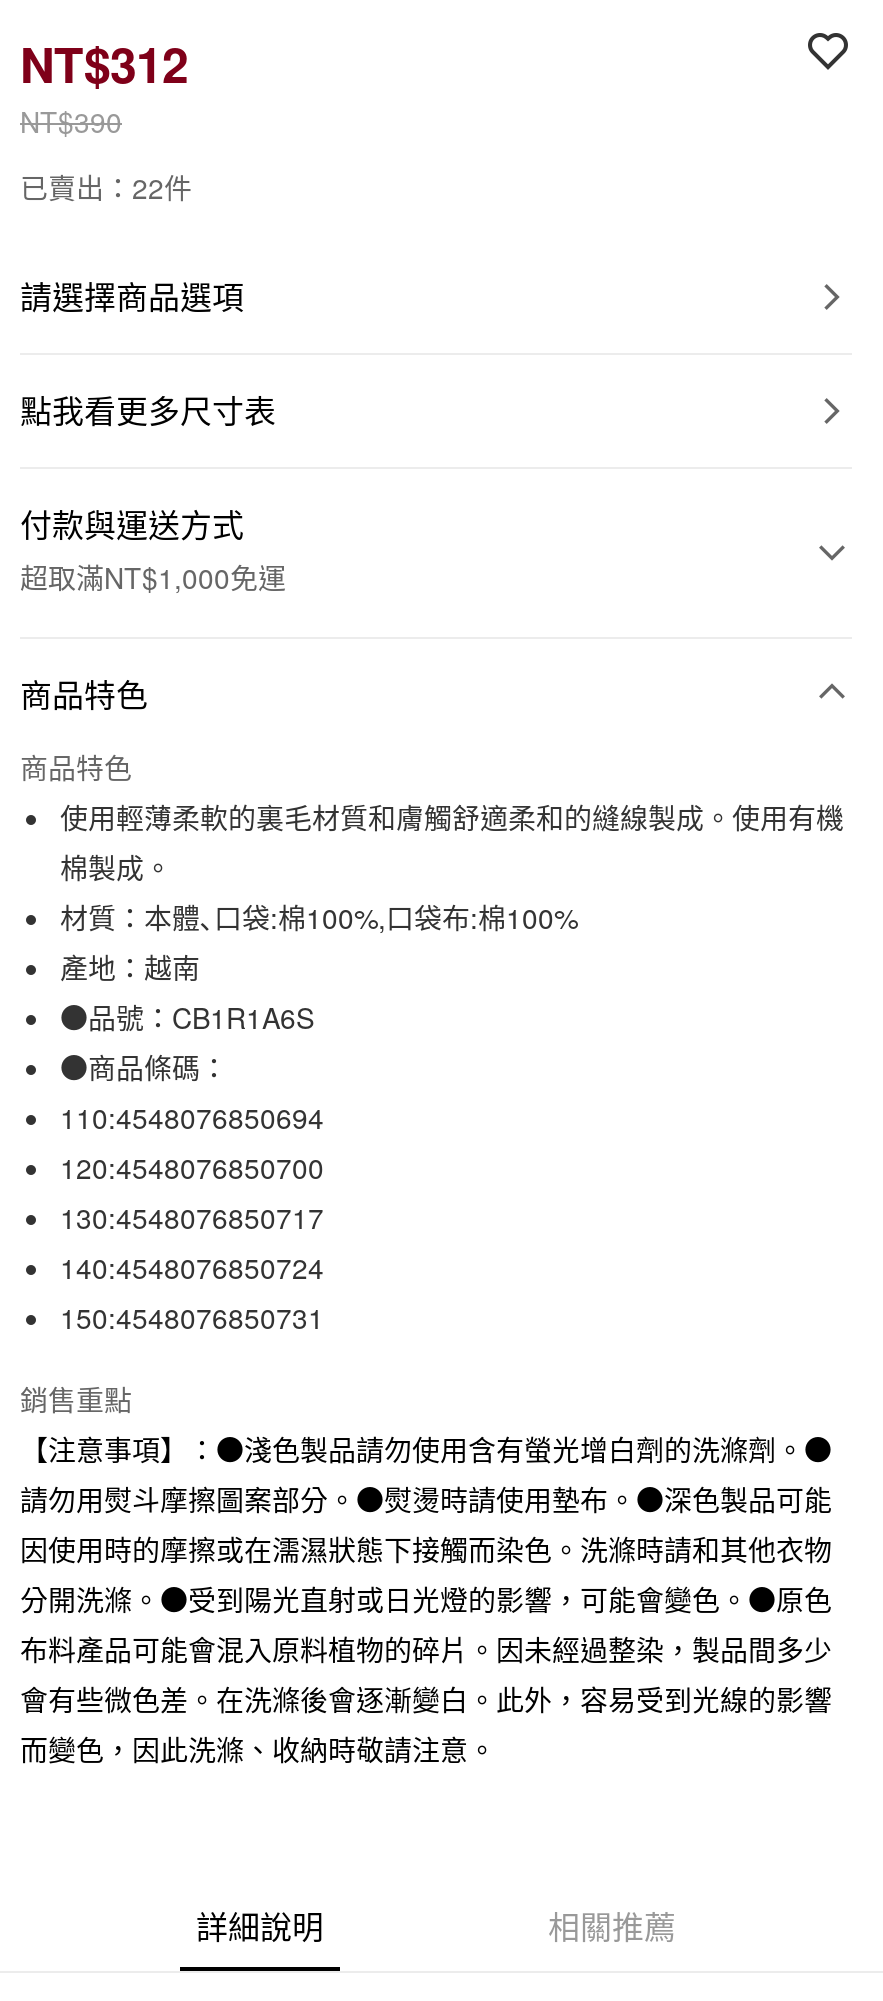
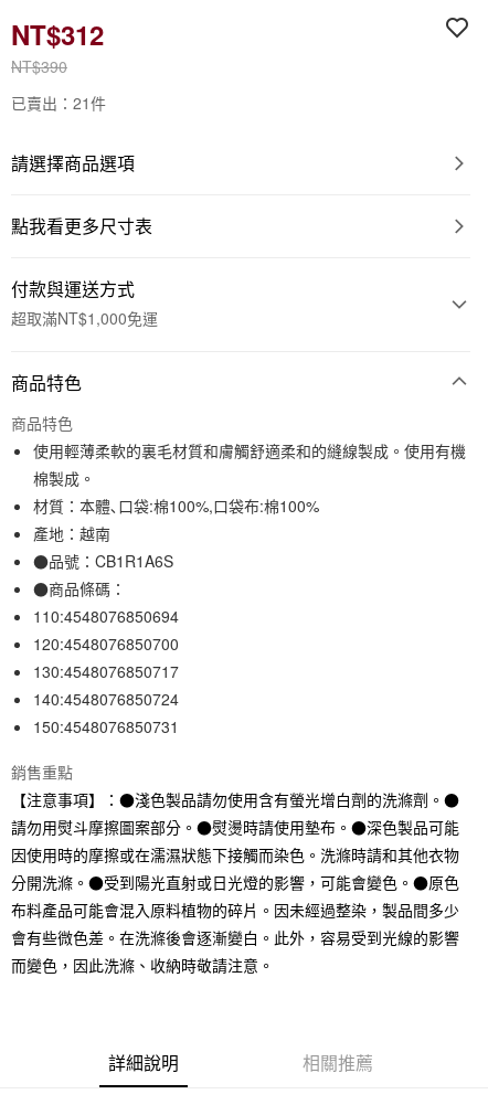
[20,167,192,207] 已賣出：22件 -> [11,92,106,114] 已賣出：21件

